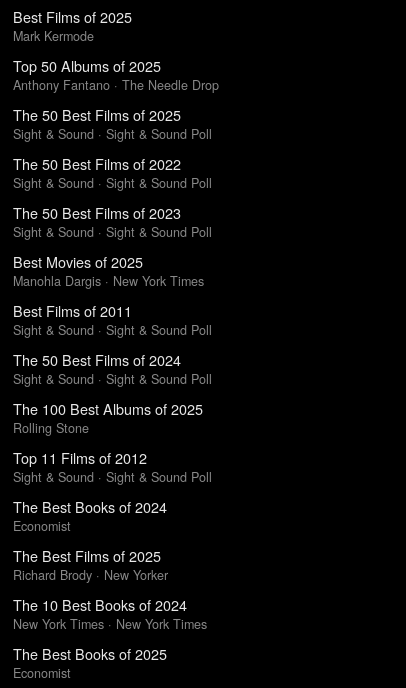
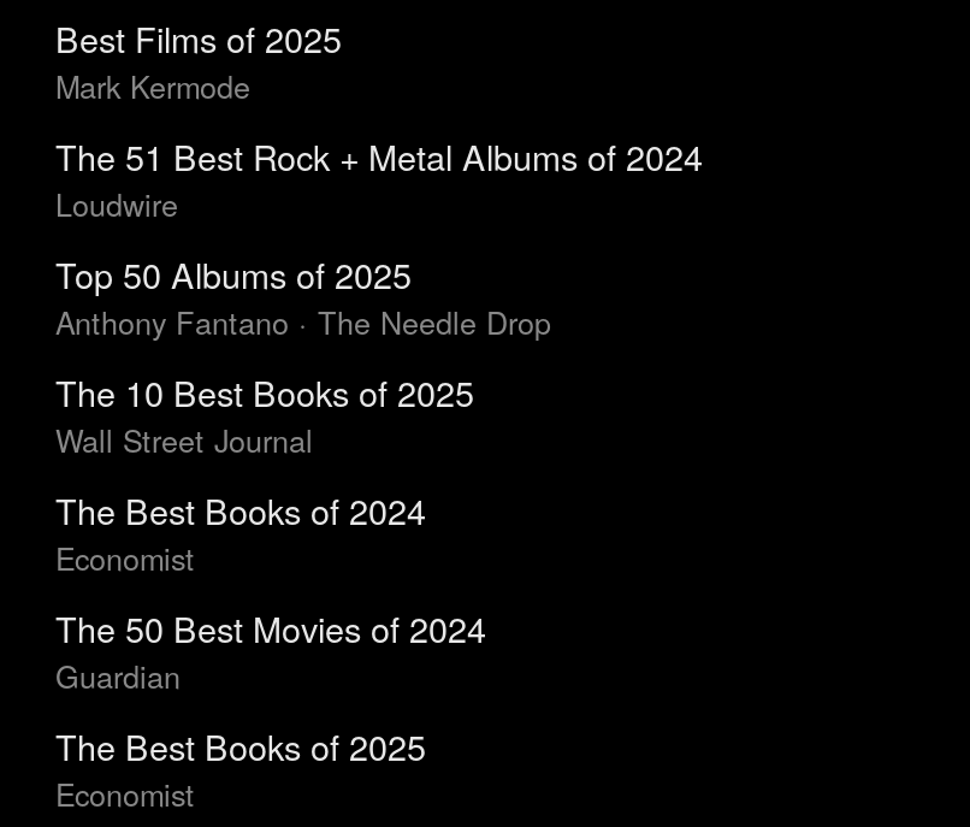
none -> [55,131,703,226] The 51 Best Rock + Metal Albums of 2024 | Loudwire
moved [12,55,218,94] -> [55,249,551,344]: Top 50 Albums of 2025 | Anthony Fantano · The Needle Drop
[12,104,211,486] The 50 Best Films of 2025 | Sight & Sound · Sight & Sound Poll | The 50 Best Films of 2022 | Sight & Sound · Sight & Sound Poll | The 50 Best Films of 2023 | Sight & Sound · Sight & Sound Poll | Best Movies of 2025 | Manohla Dargis · New York Times | Best Films of 2011 | Sight & Sound · Sight & Sound Poll | The 50 Best Films of 2024 | Sight & Sound · Sight & Sound Poll | The 100 Best Albums of 2025 | Rolling Stone | Top 11 Films of 2012 | Sight & Sound · Sight & Sound Poll -> [55,367,474,462] The 10 Best Books of 2025 | Wall Street Journal
[12,545,206,633] The Best Films of 2025 | Richard Brody · New Yorker | The 10 Best Books of 2024 | New York Times · New York Times -> [55,603,486,697] The 50 Best Movies of 2024 | Guardian

